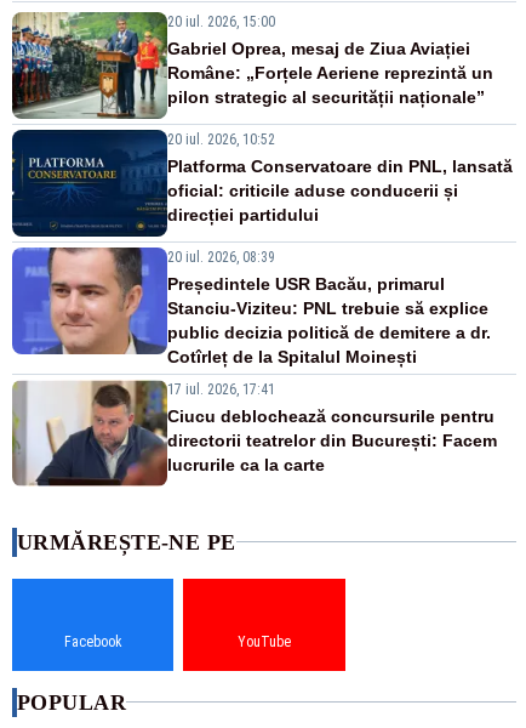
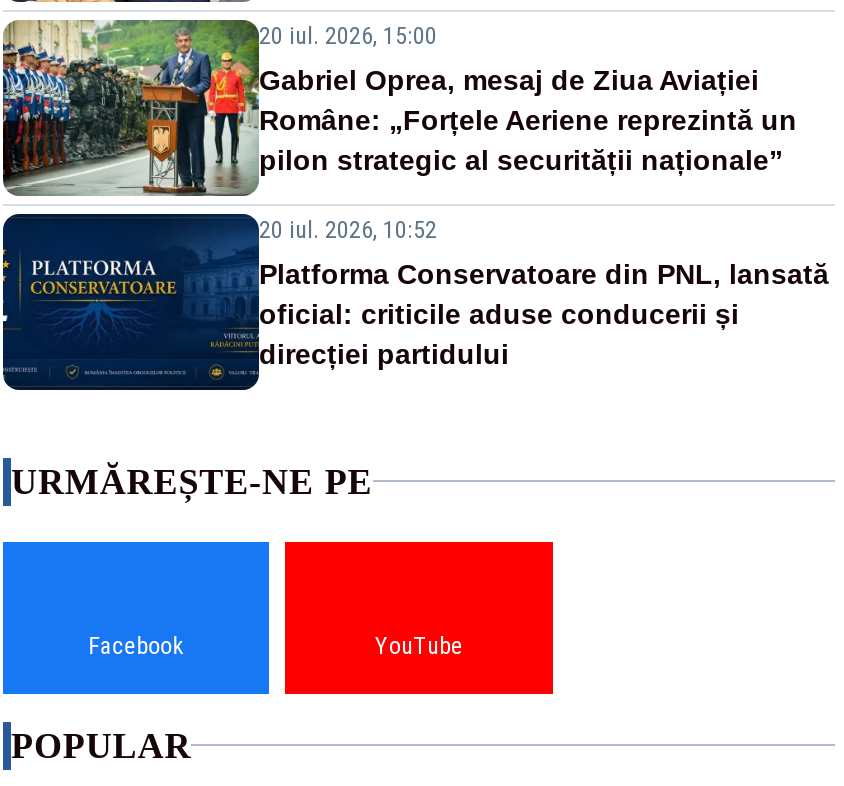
[11,246,497,474] [image] | 20 iul. 2026, 08:39 | Președintele USR Bacău, primarul | Stanciu-Viziteu: PNL trebuie să explice | public decizia politică de demitere a dr. | Cotîrleț de la Spitalul Moinești | 17 iul. 2026, 17:41 | Ciucu deblochează concursurile pentru | directorii teatrelor din București: Facem | lucrurile ca la carte -> none
[11,380,165,487] [image] -> none

